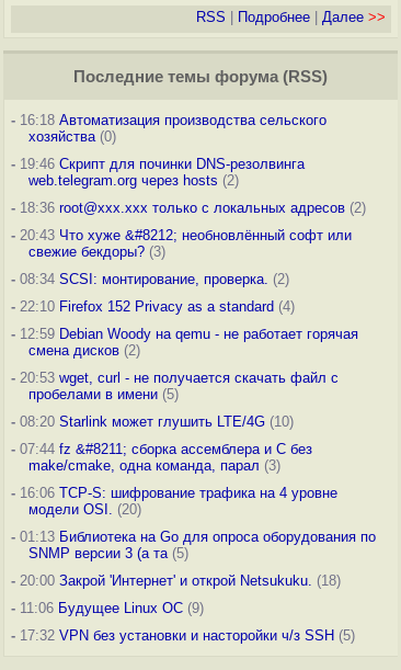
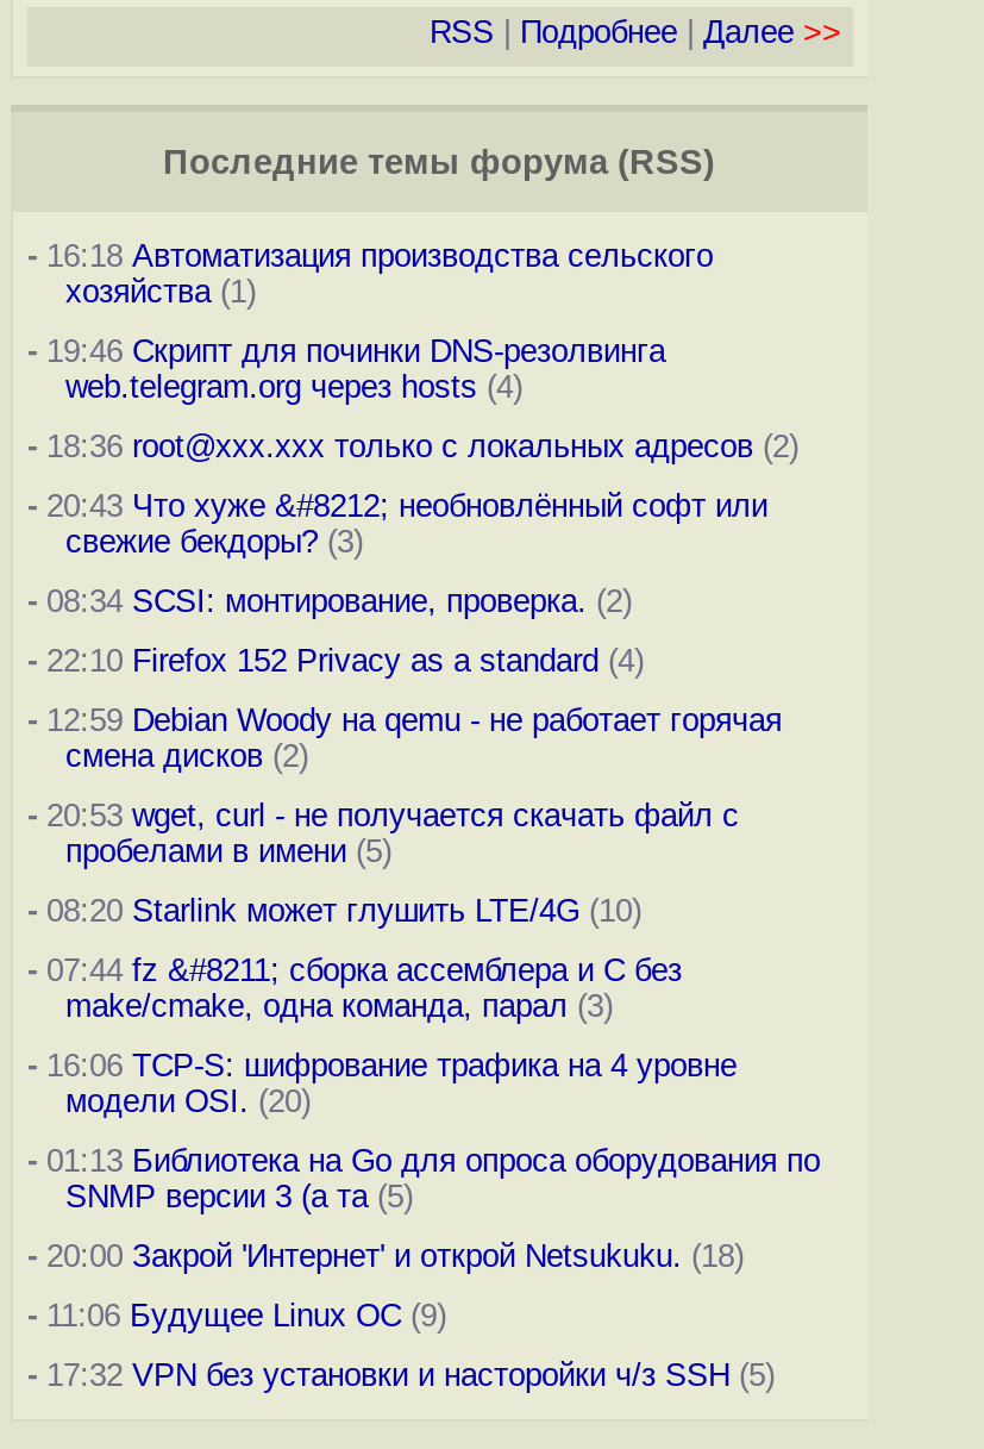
[28,128,116,145] хозяйства (0) -> [65,274,256,310] хозяйства (1)
[28,172,239,189] web.telegram.org через hosts (2) -> [65,369,522,405] web.telegram.org через hosts (4)

